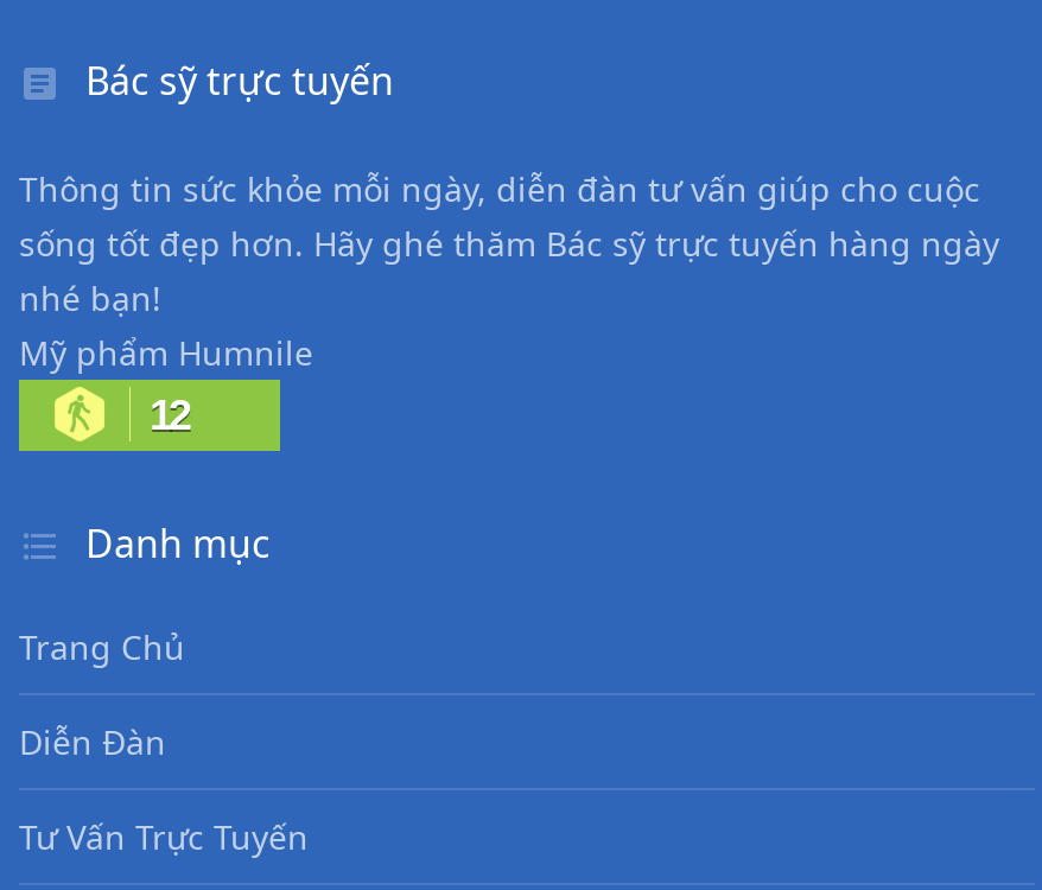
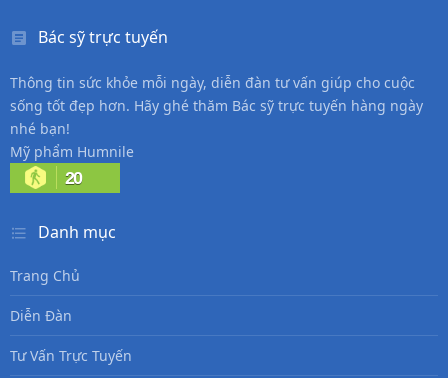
[150,392,188,439] 12 -> [65,168,81,188] 20

